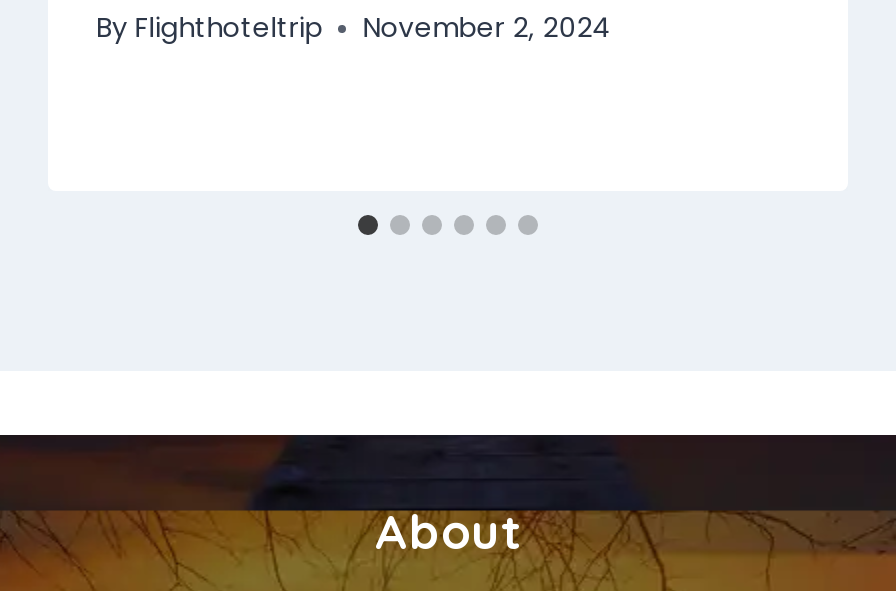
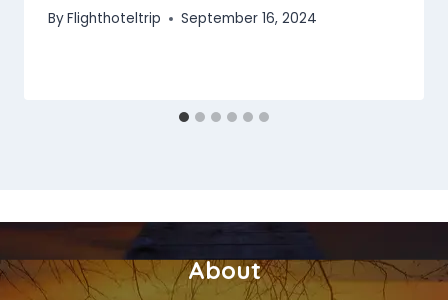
[96,10,612,48] By Flighthoteltrip November 2, 2024 -> [48,9,317,28] By Flighthoteltrip September 16, 2024

